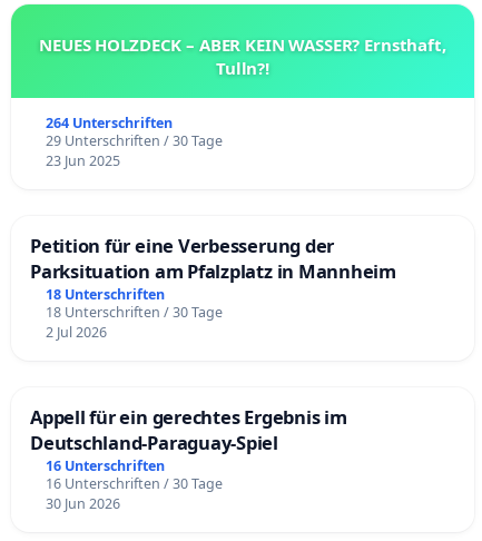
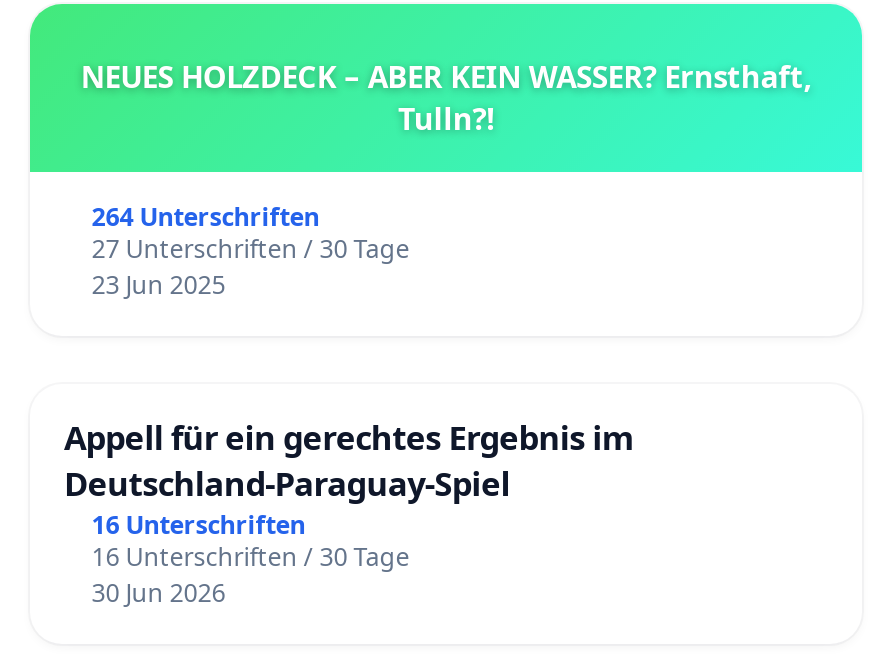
[45,131,222,150] 29 Unterschriften / 30 Tage -> [92,232,410,266] 27 Unterschriften / 30 Tage
[30,233,396,342] Petition für eine Verbesserung der | Parksituation am Pfalzplatz in Mannheim | 18 Unterschriften | 18 Unterschriften / 30 Tage | 2 Jul 2026 -> none

